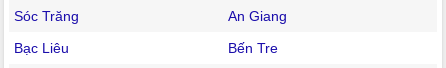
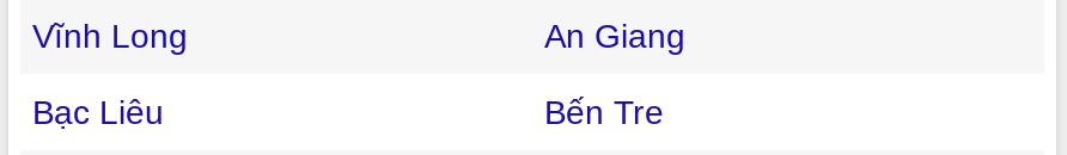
[14,8,79,24] Sóc Trăng -> [32,16,188,54] Vĩnh Long

